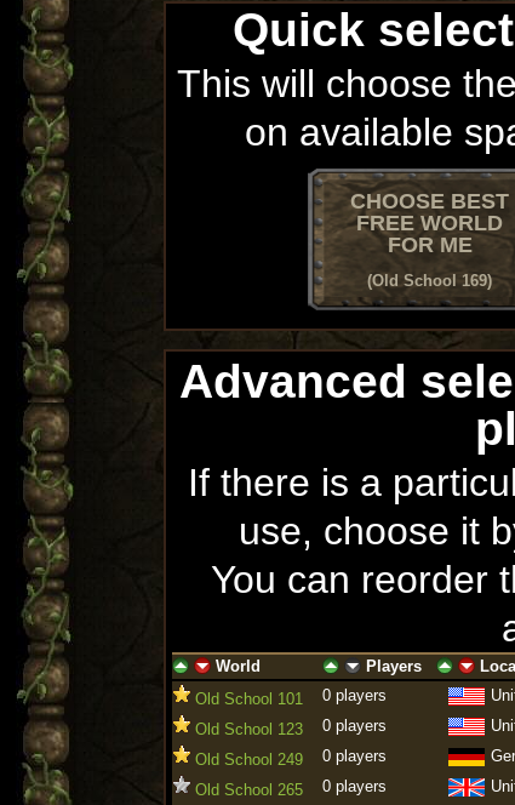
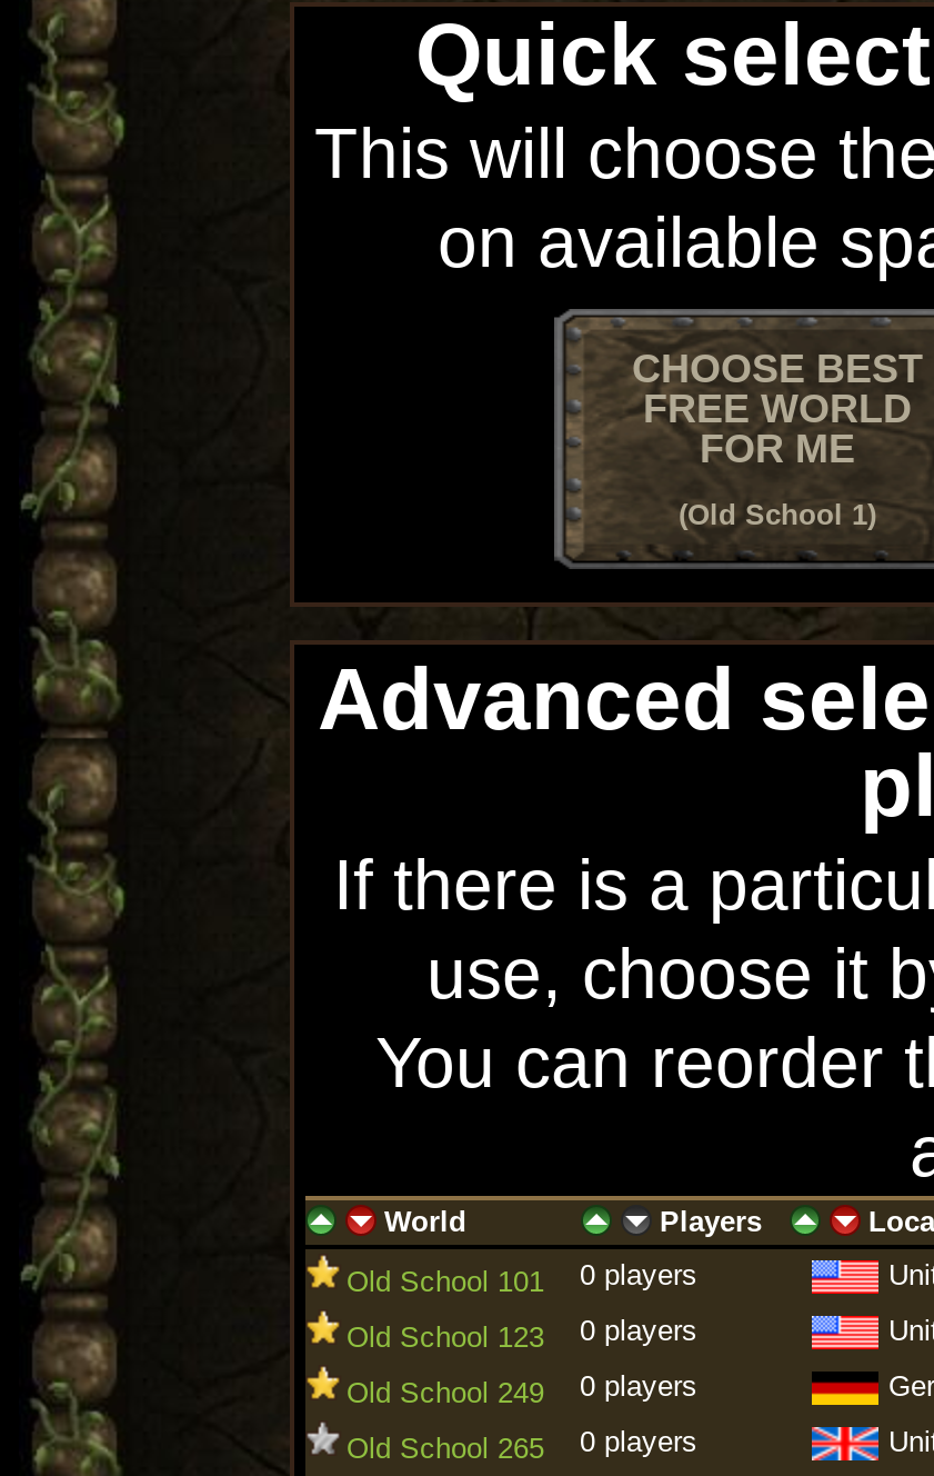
[367,272,492,290] (Old School 169) -> [679,498,876,531] (Old School 1)

